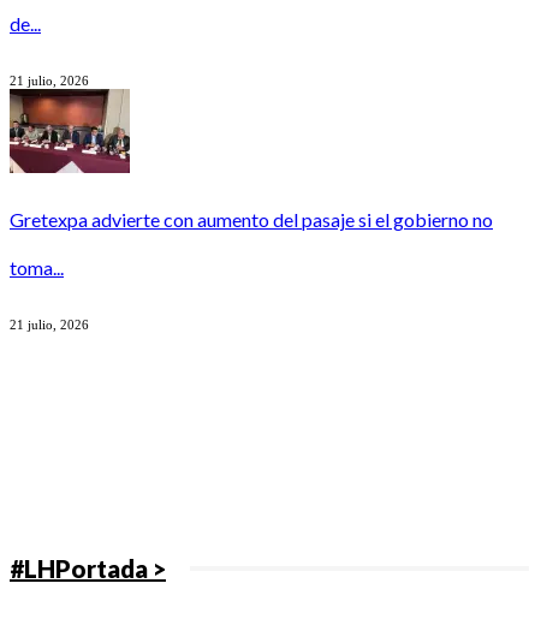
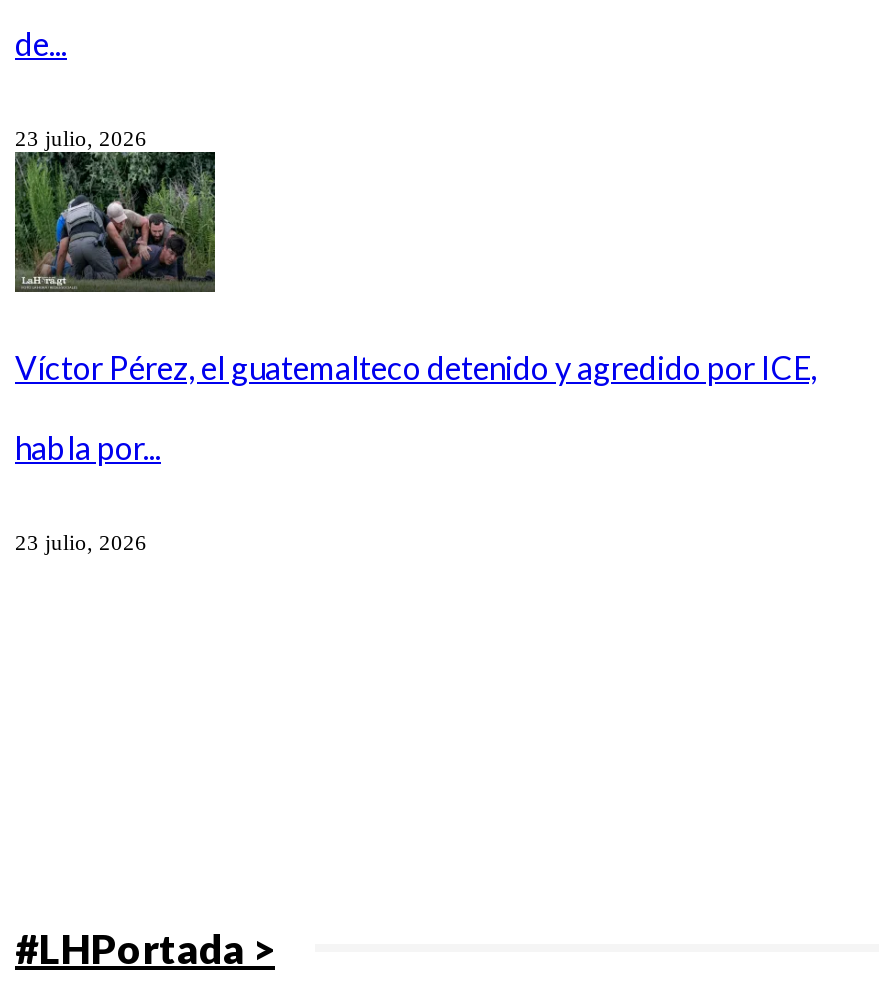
[10,73,89,88] 21 julio, 2026 -> [15,126,147,150] 23 julio, 2026
[8,89,493,231] [image] | Gretexpa advierte con aumento del pasaje si el gobierno no -> [13,152,817,386] [image] | Víctor Pérez, el guatemalteco detenido y agredido por ICE,
[10,256,64,279] toma... -> [15,428,161,466] habla por...
[10,317,89,331] 21 julio, 2026 -> [15,530,147,554] 23 julio, 2026

